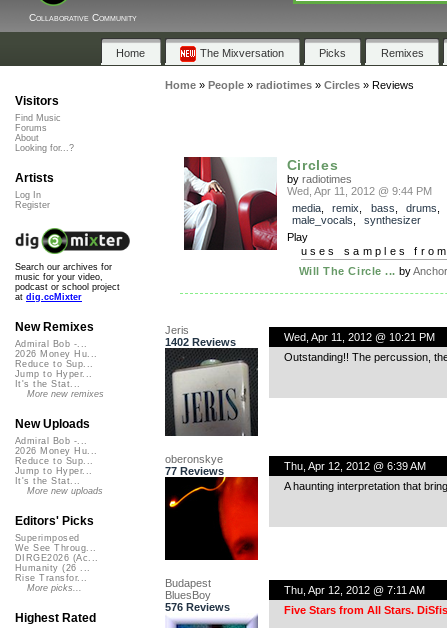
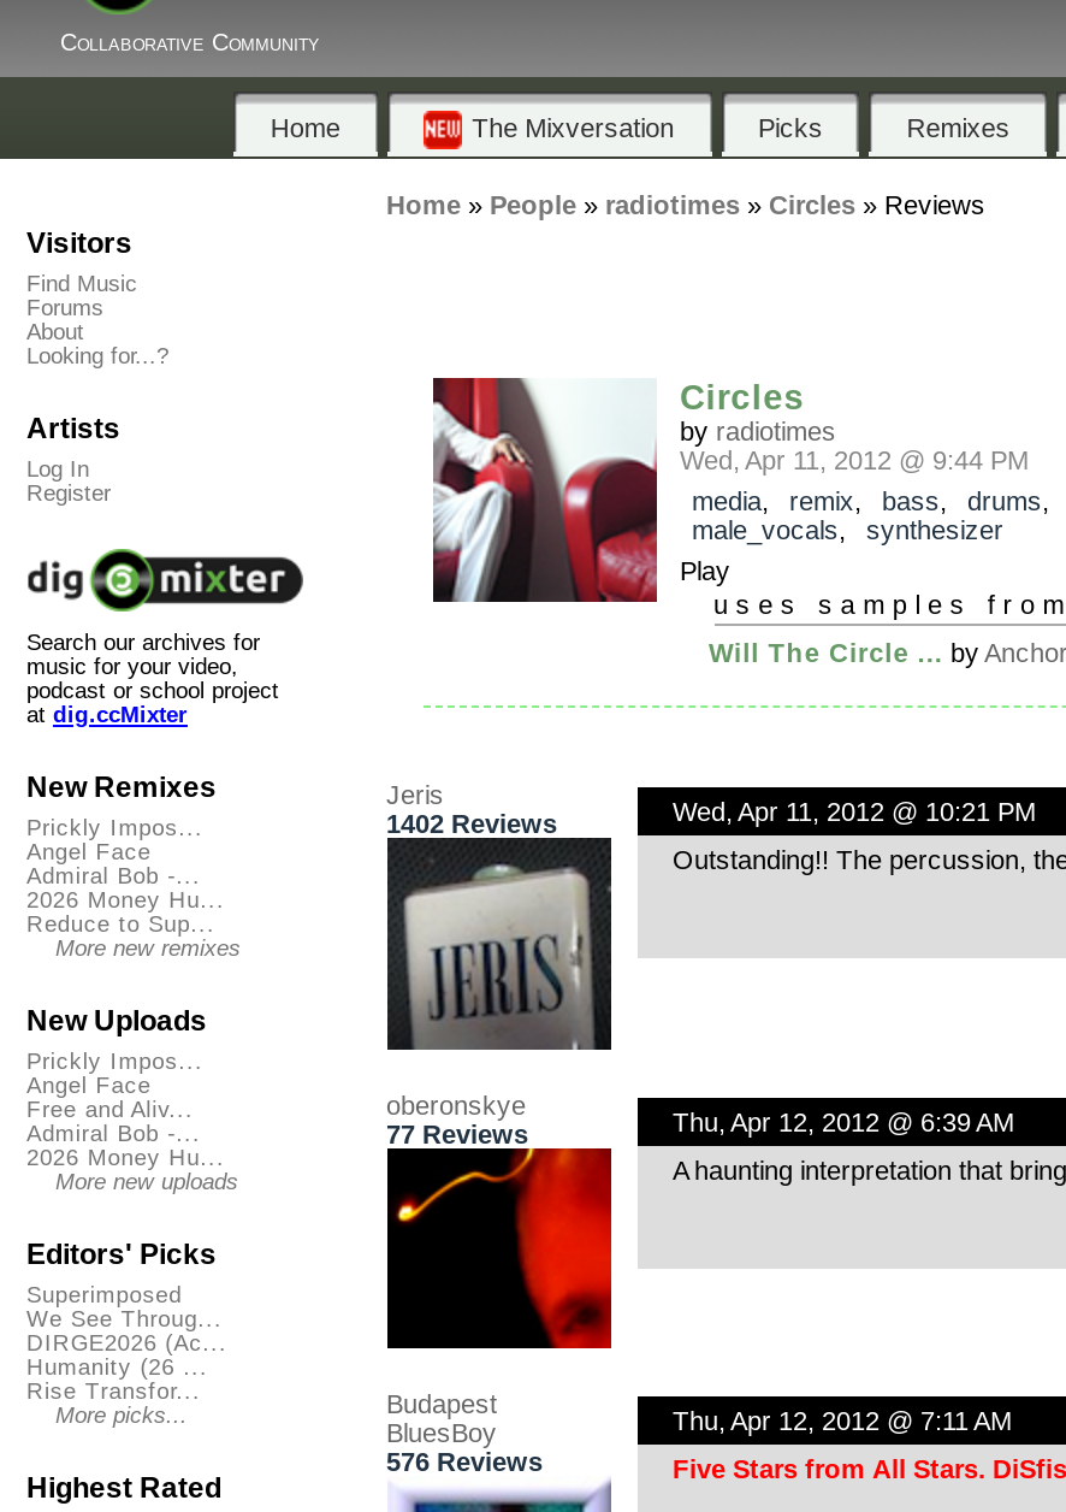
moved [15,339,97,369] -> [26,865,225,937]: Admiral Bob -... | 2026 Money Hu... | Reduce to Sup...
none -> [26,817,203,865] Prickly Impos... | Angel Face
[15,369,92,389] Jump to Hyper... | It's the Stat... -> none
none -> [26,1050,203,1123] Prickly Impos... | Angel Face | Free and Aliv...
moved [15,436,97,456] -> [26,1123,225,1171]: Admiral Bob -... | 2026 Money Hu...
[15,456,93,486] Reduce to Sup... | Jump to Hyper... | It's the Stat... -> none

